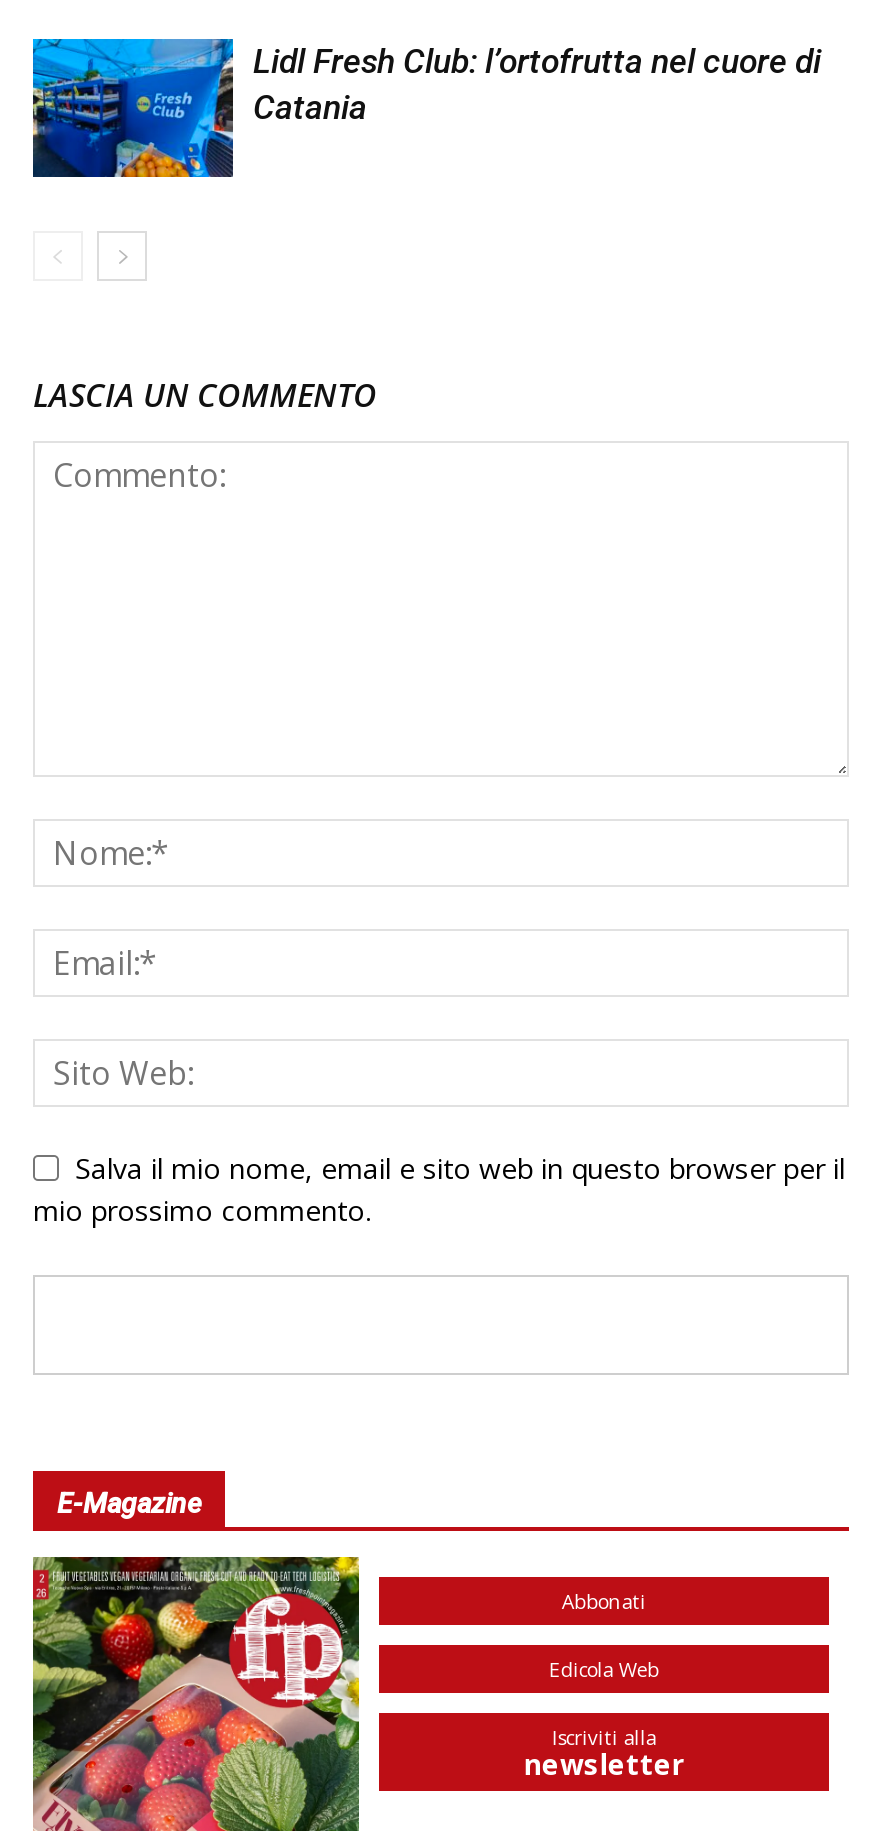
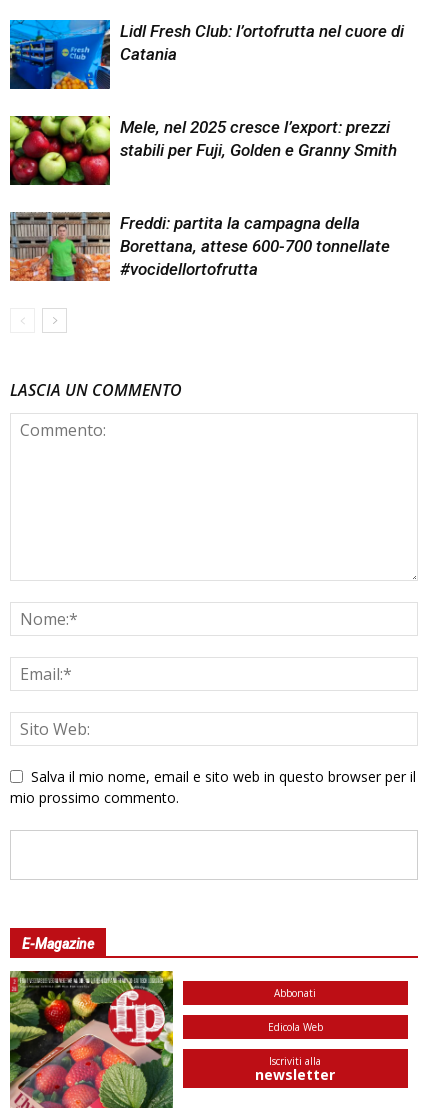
none -> [9,115,397,186] [image] | Mele, nel 2025 cresce l’export: prezzi | stabili per Fuji, Golden e Granny Smith
none -> [9,211,390,282] [image] | Freddi: partita la campagna della | Borettana, attese 600-700 tonnellate | #vocidellortofrutta

